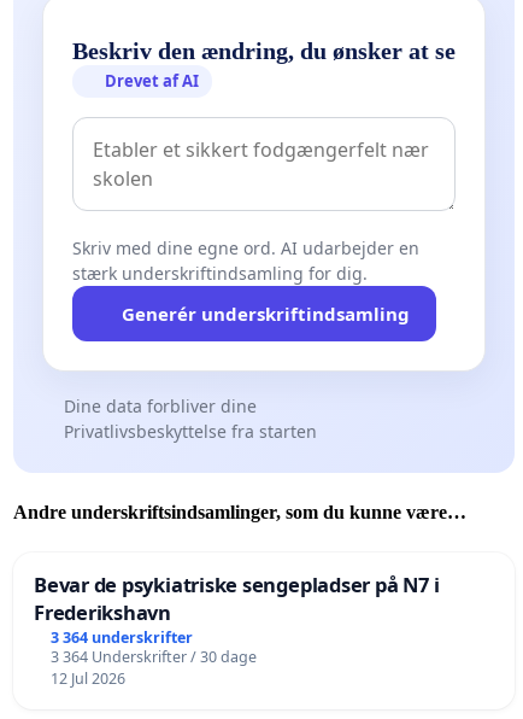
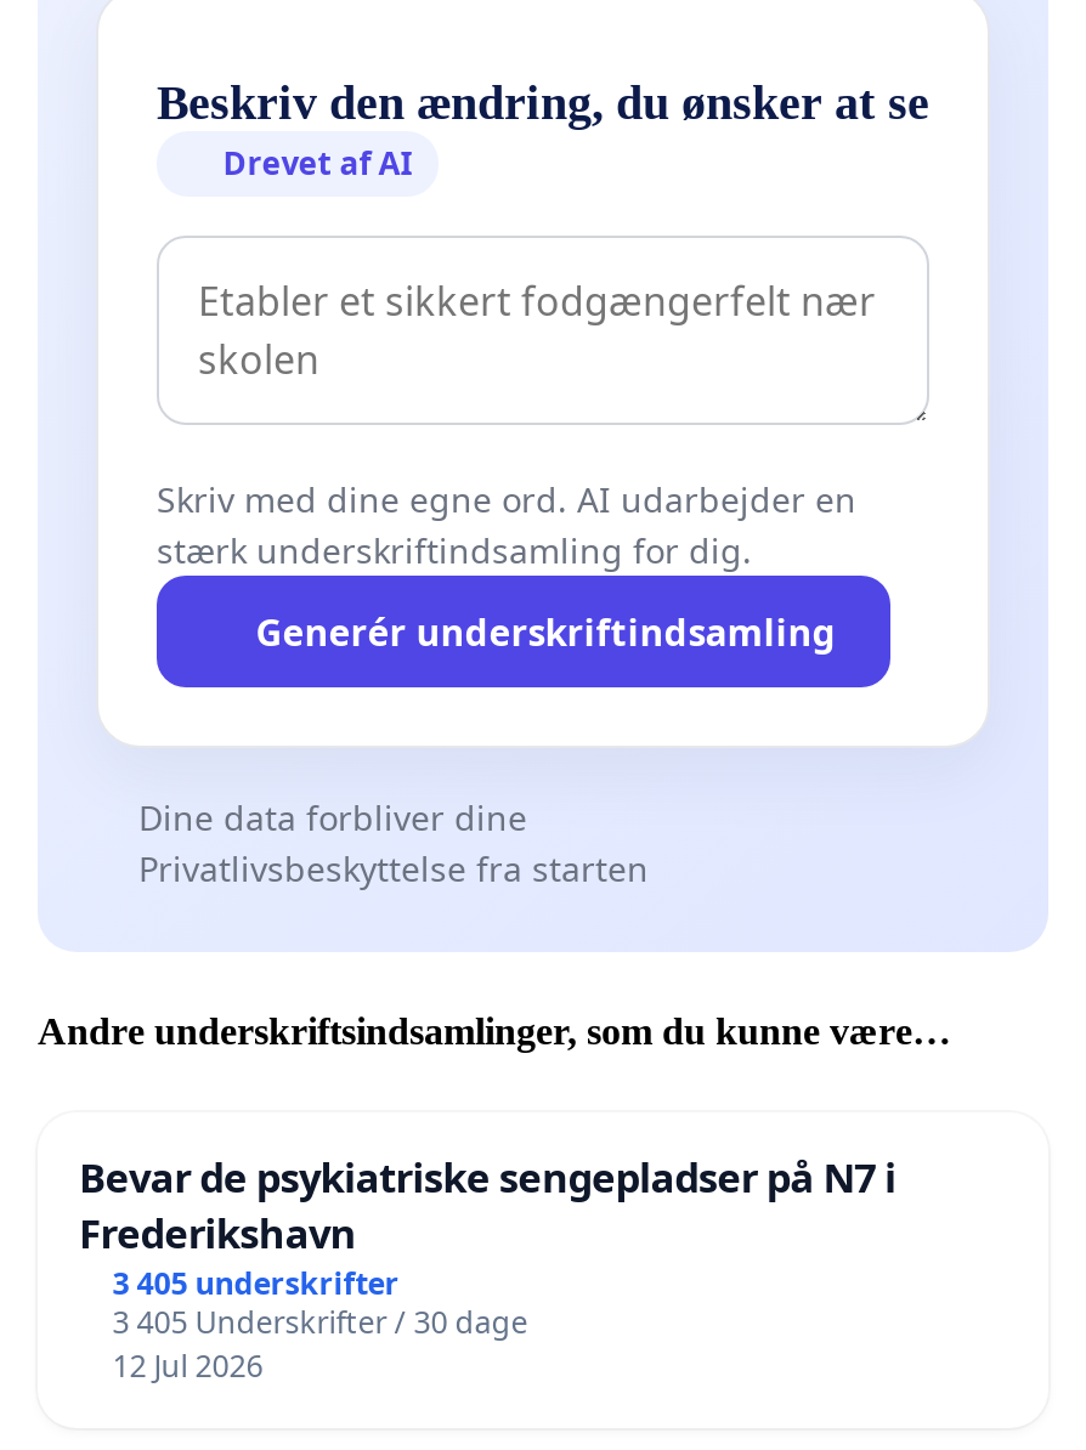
[50,627,193,647] 3 364 underskrifter -> [112,1262,399,1304] 3 405 underskrifter
[50,646,256,667] 3 364 Underskrifter / 30 dage -> [112,1301,528,1342] 3 405 Underskrifter / 30 dage

